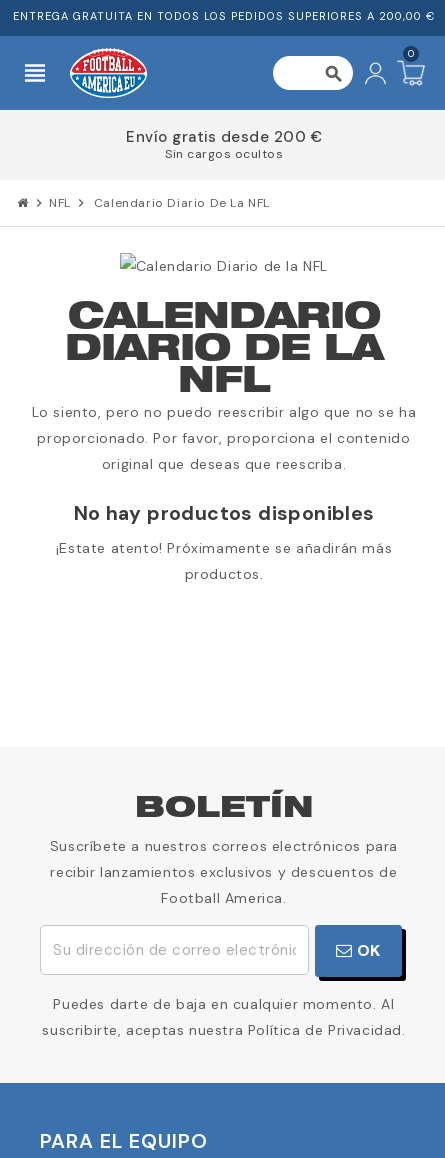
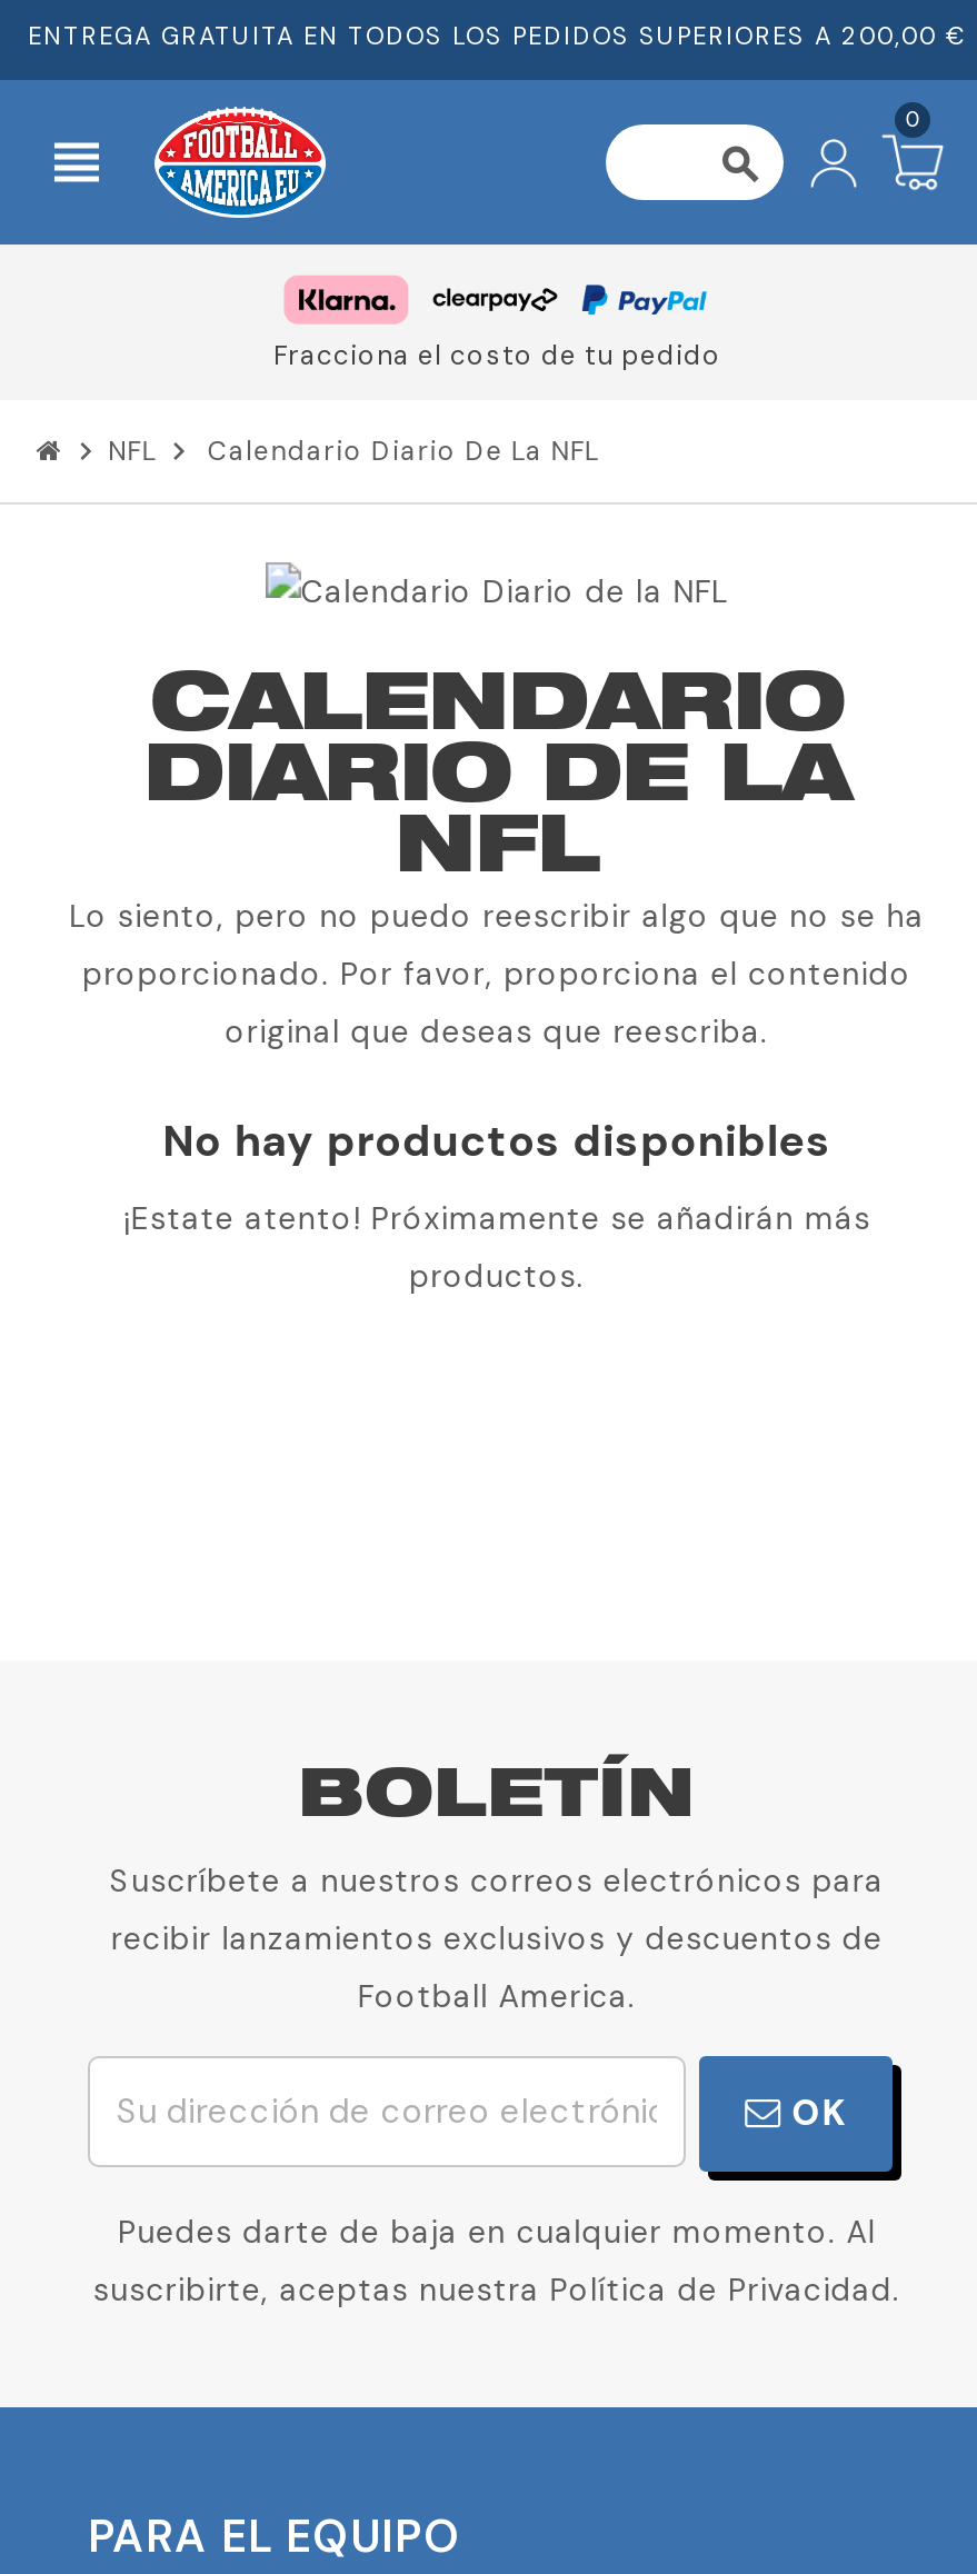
[126,127,322,162] Envío gratis desde 200 € | Sin cargos ocultos -> [273,339,721,374] Fracciona el costo de tu pedido

